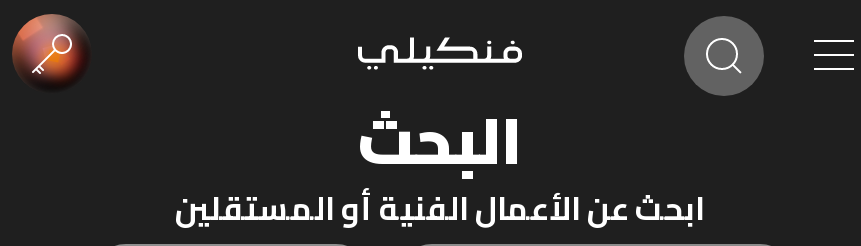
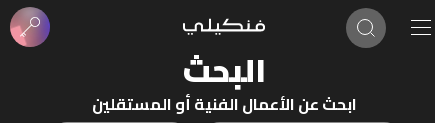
[14,16,92,94] [image] -> [10,8,51,48] [image]

